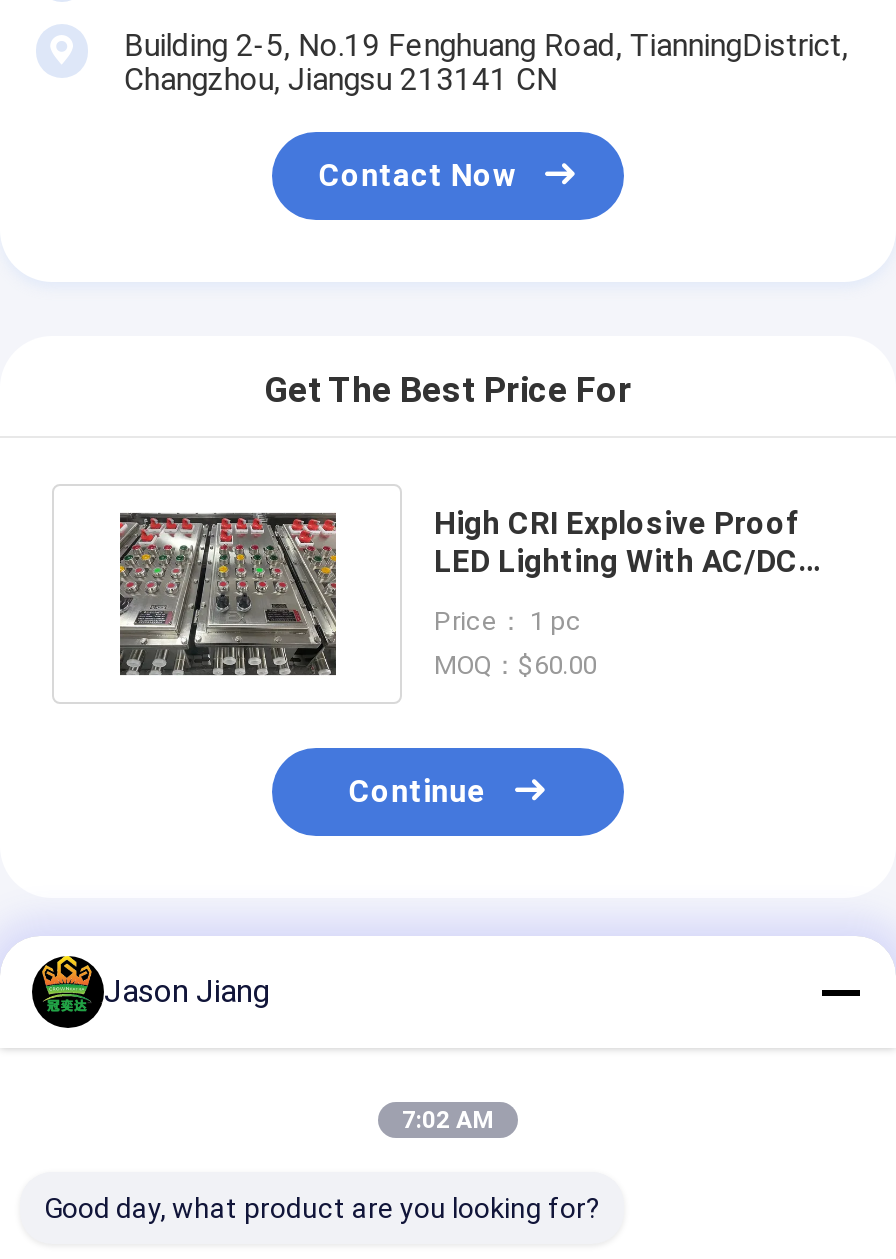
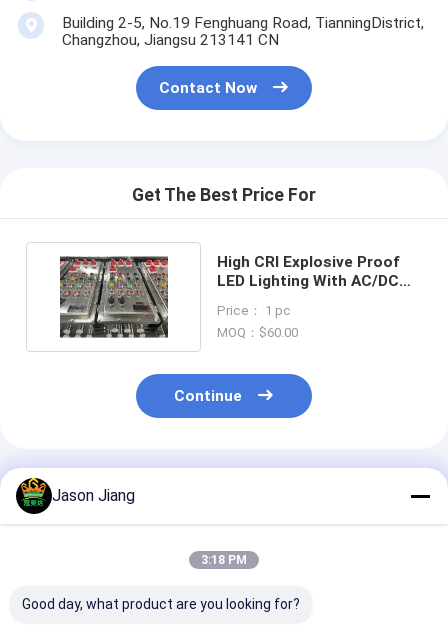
[402,1106,494,1134] 7:02 AM -> [201,553,247,567] 3:18 PM

